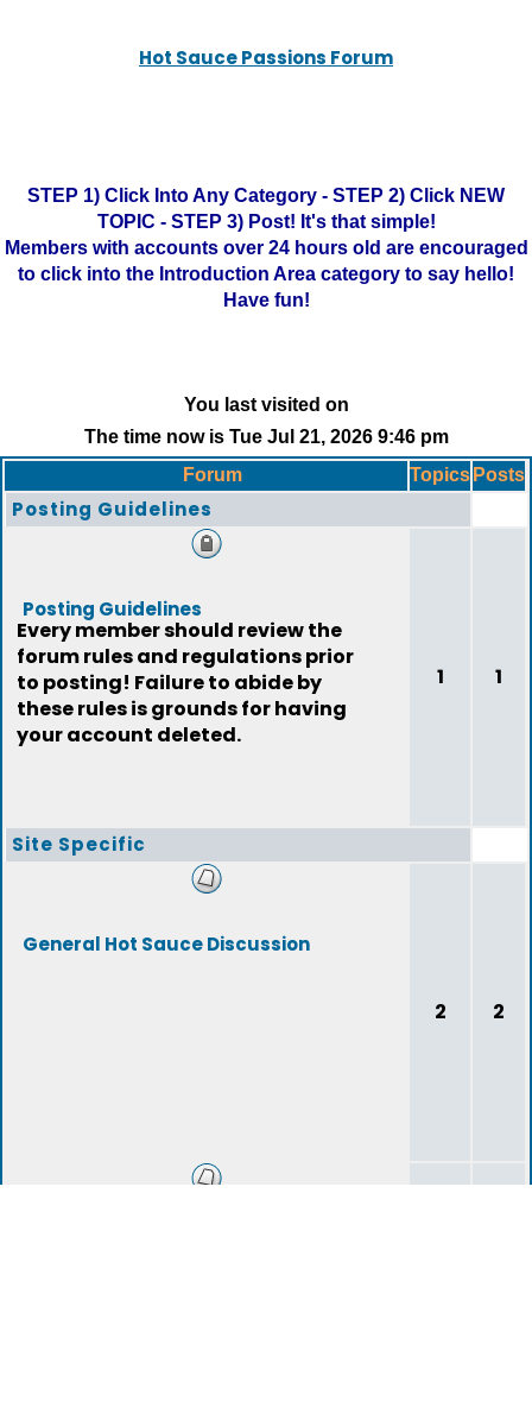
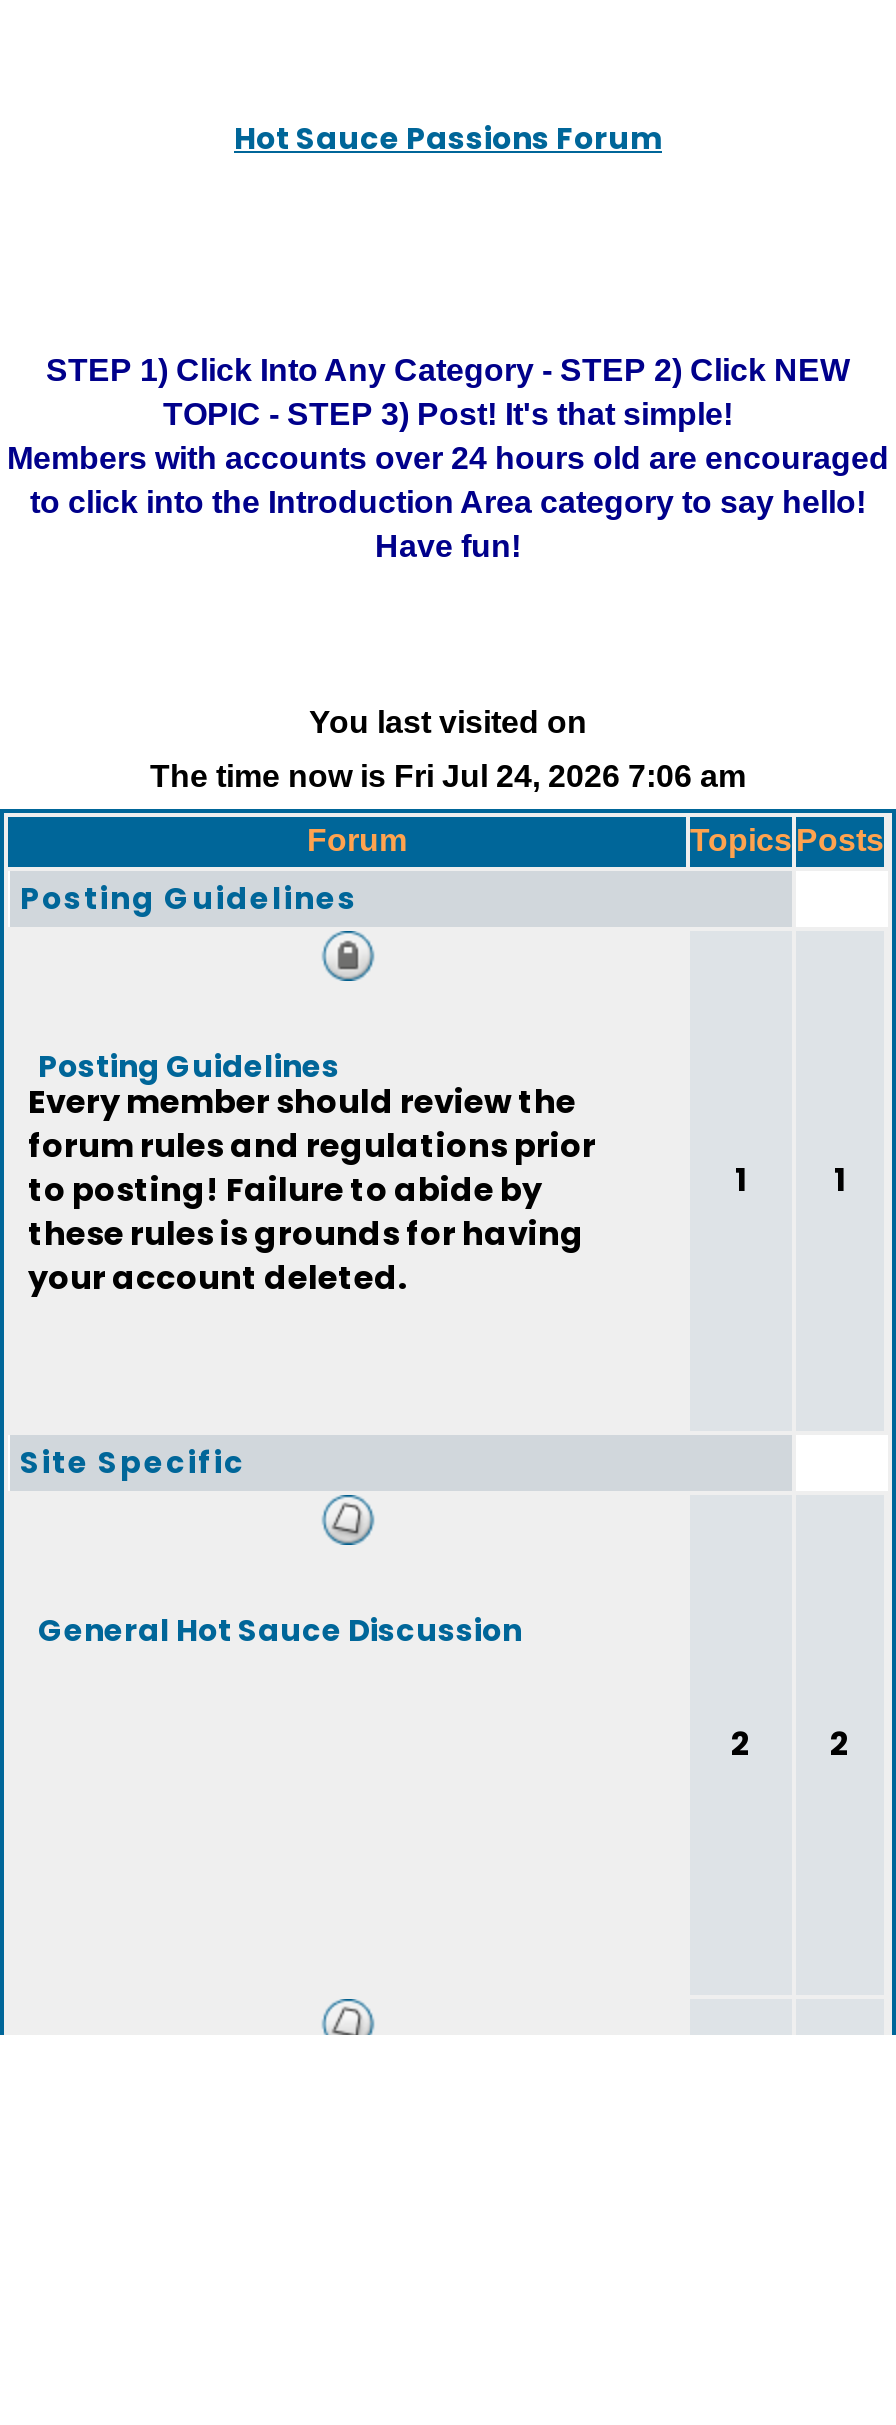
[84,427,448,447] The time now is Tue Jul 21, 2026 9:46 pm -> [150,759,746,793] The time now is Fri Jul 24, 2026 7:06 am

